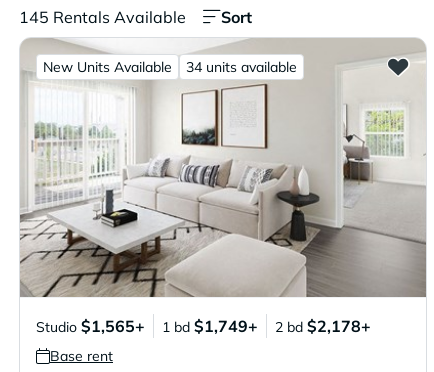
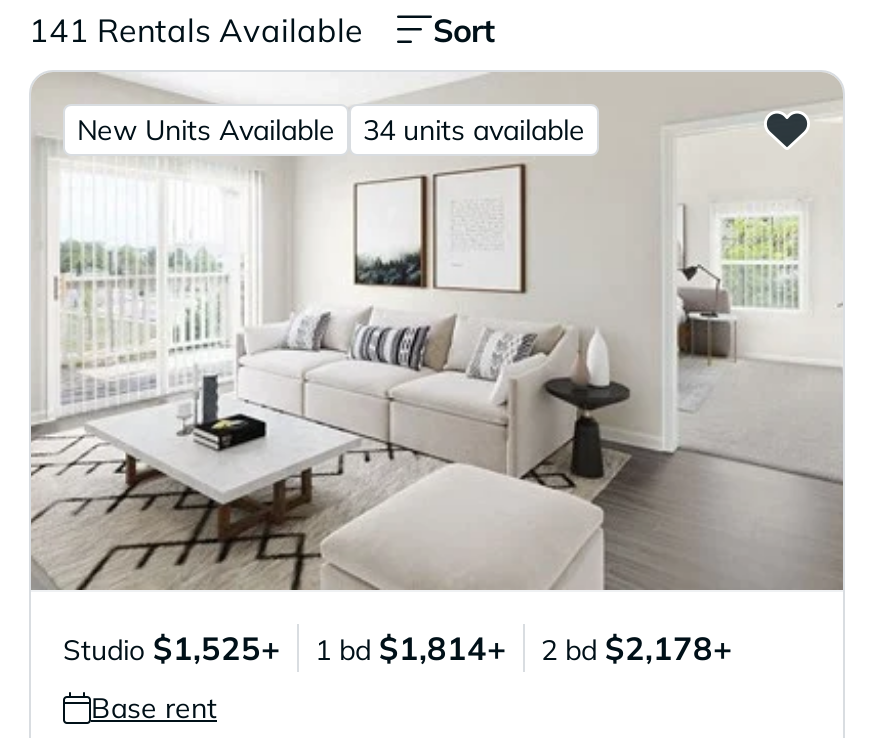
[19,7,186,27] 145 Rentals Available -> [29,10,363,50] 141 Rentals Available
[36,316,145,336] Studio $1,565+ -> [63,628,281,668] Studio $1,525+
[162,316,258,336] 1 bd $1,749+ -> [315,628,507,668] 1 bd $1,814+

